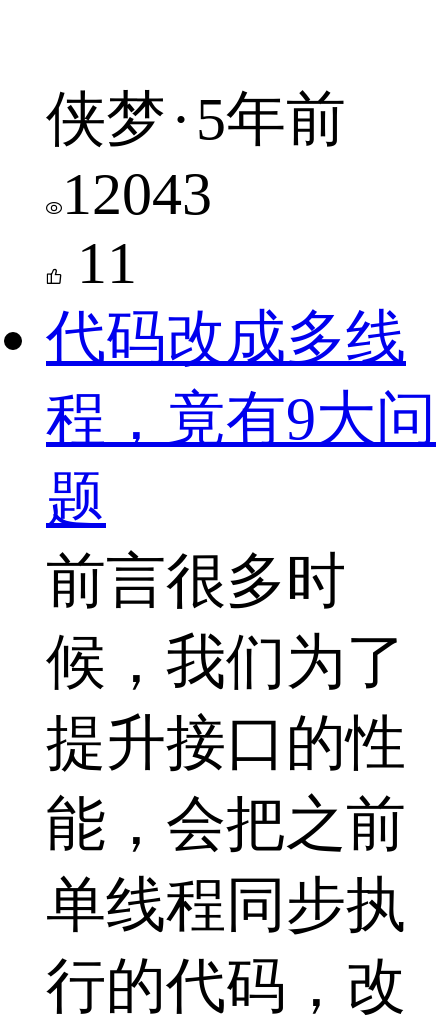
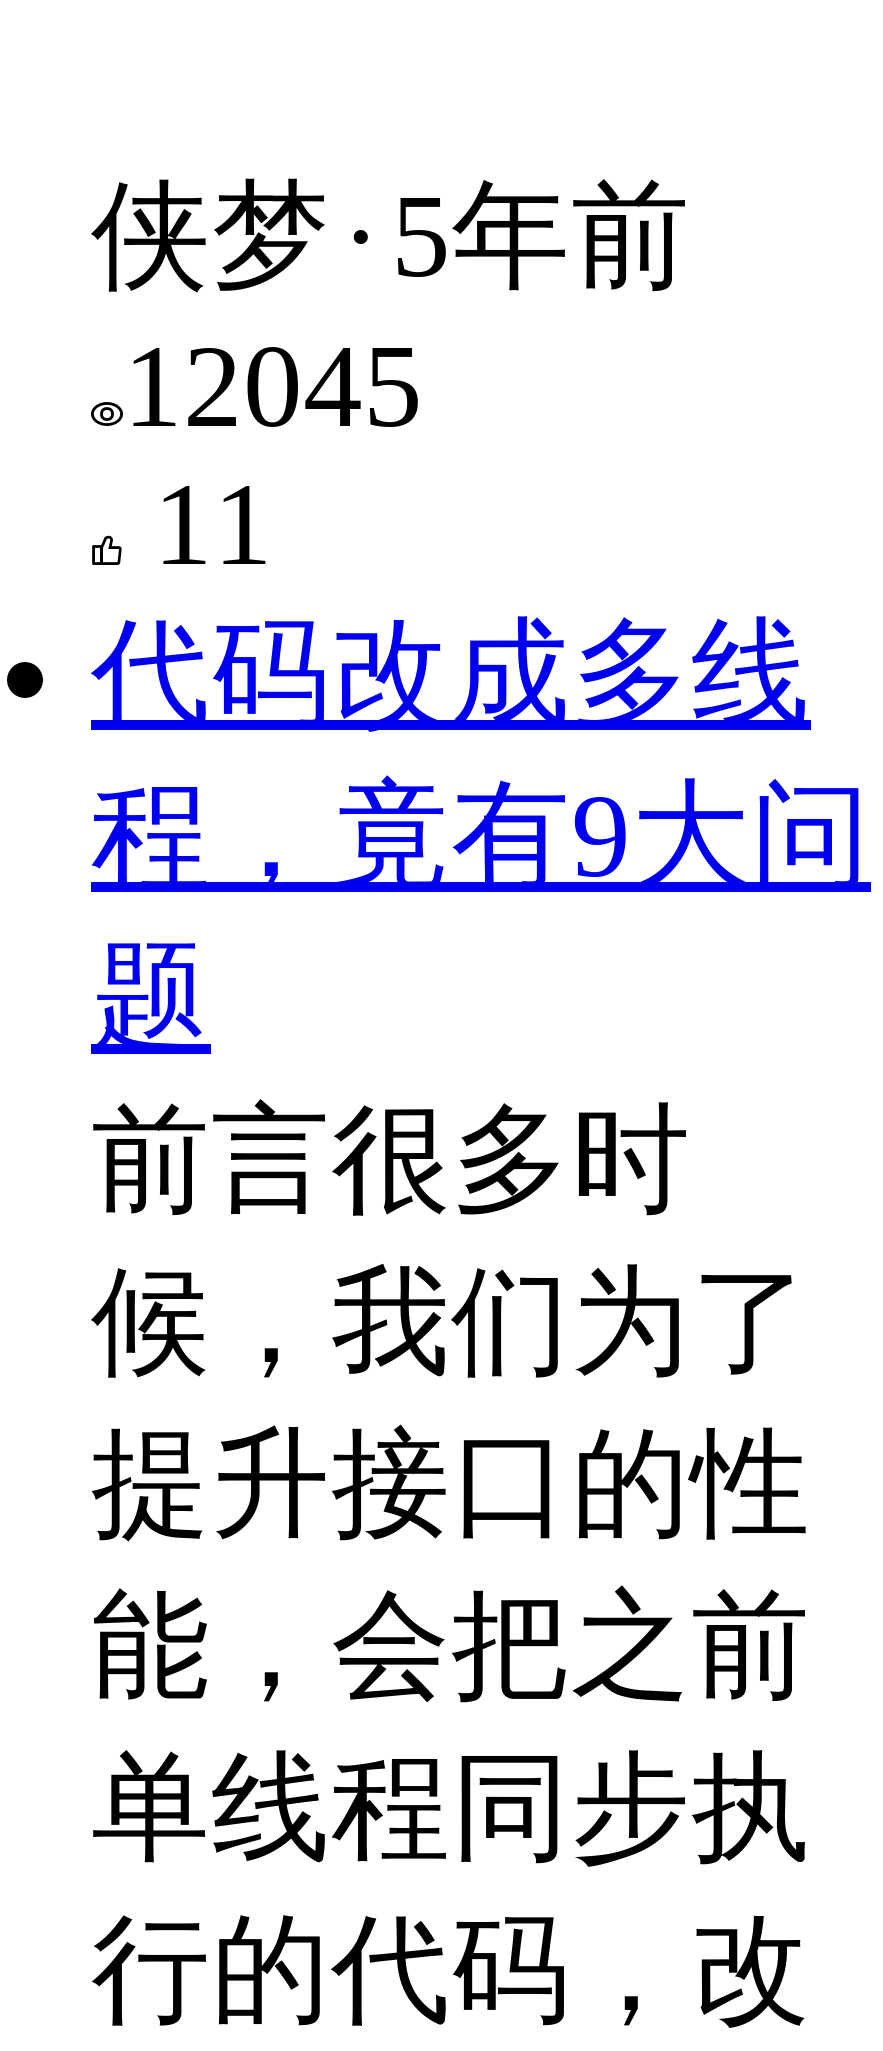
[62,161,212,227] 12043 -> [123,321,423,453] 12045

